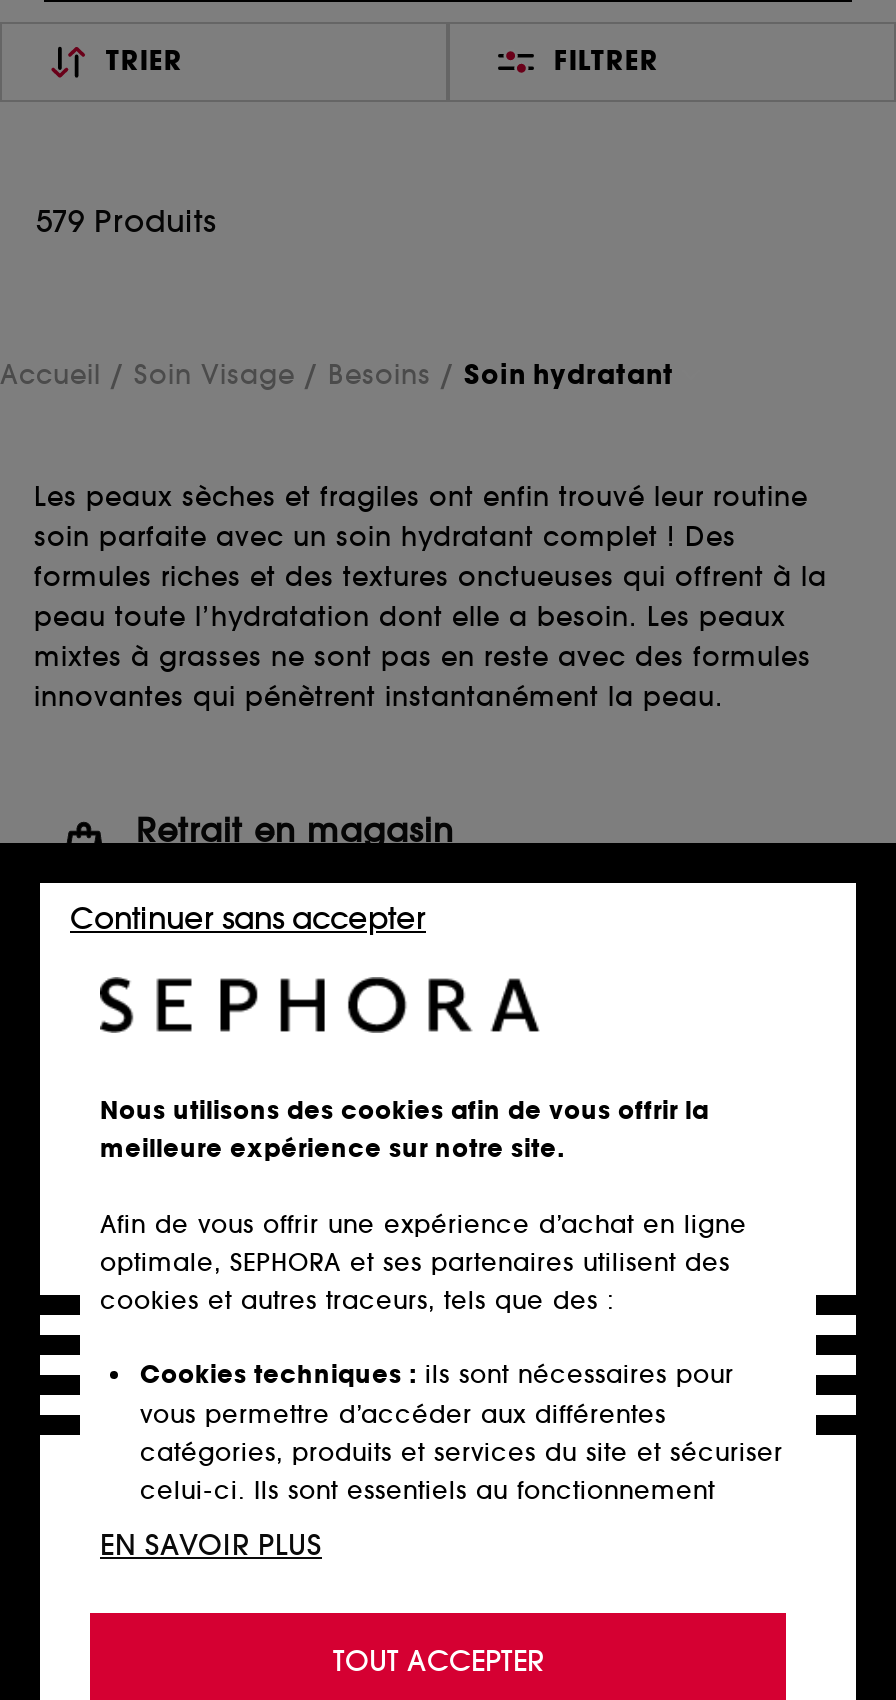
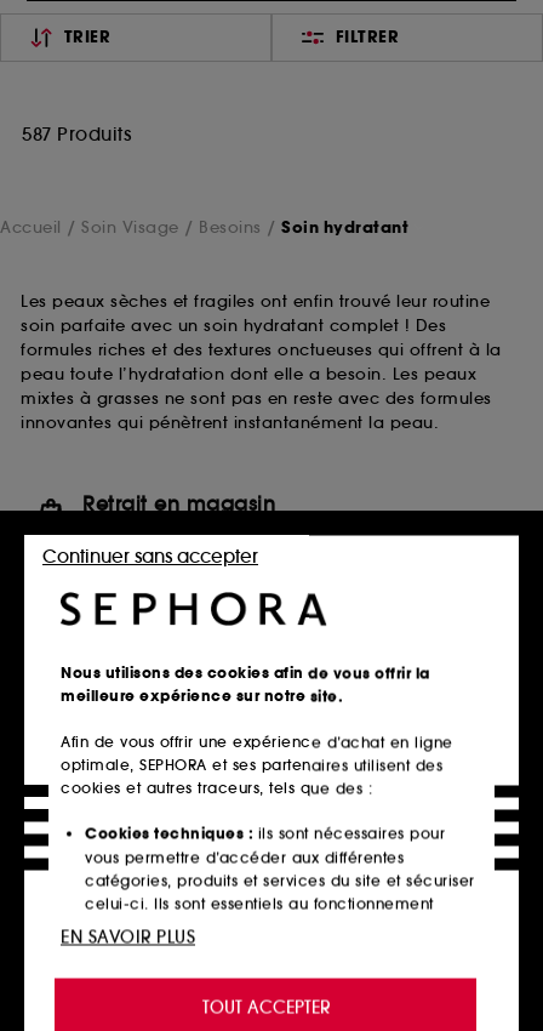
[36,202,216,240] 579 Produits -> [22,123,131,146] 587 Produits

